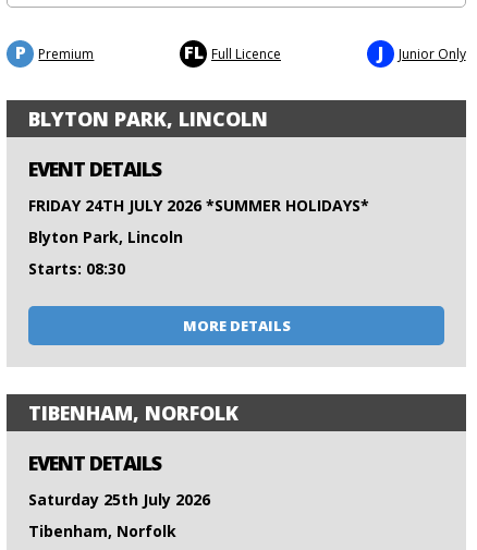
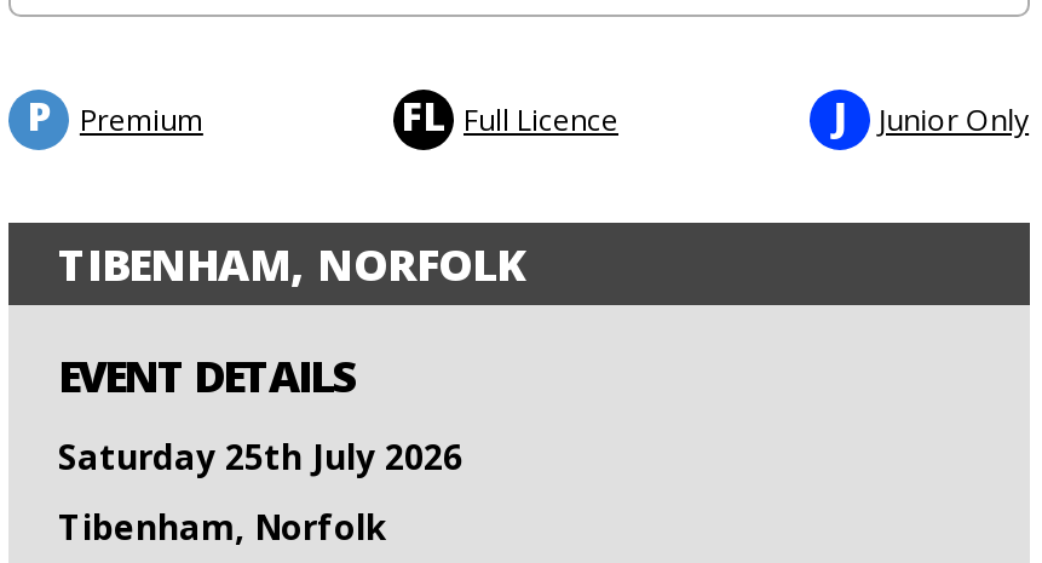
[29,106,370,336] BLYTON PARK, LINCOLN | EVENT DETAILS | FRIDAY 24TH JULY 2026 *SUMMER HOLIDAYS* | Blyton Park, Lincoln | Starts: 08:30 | MORE DETAILS -> none

